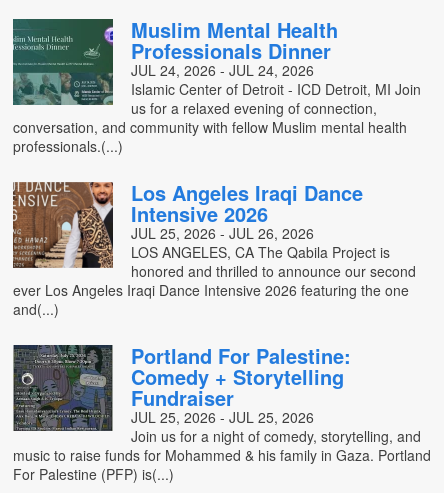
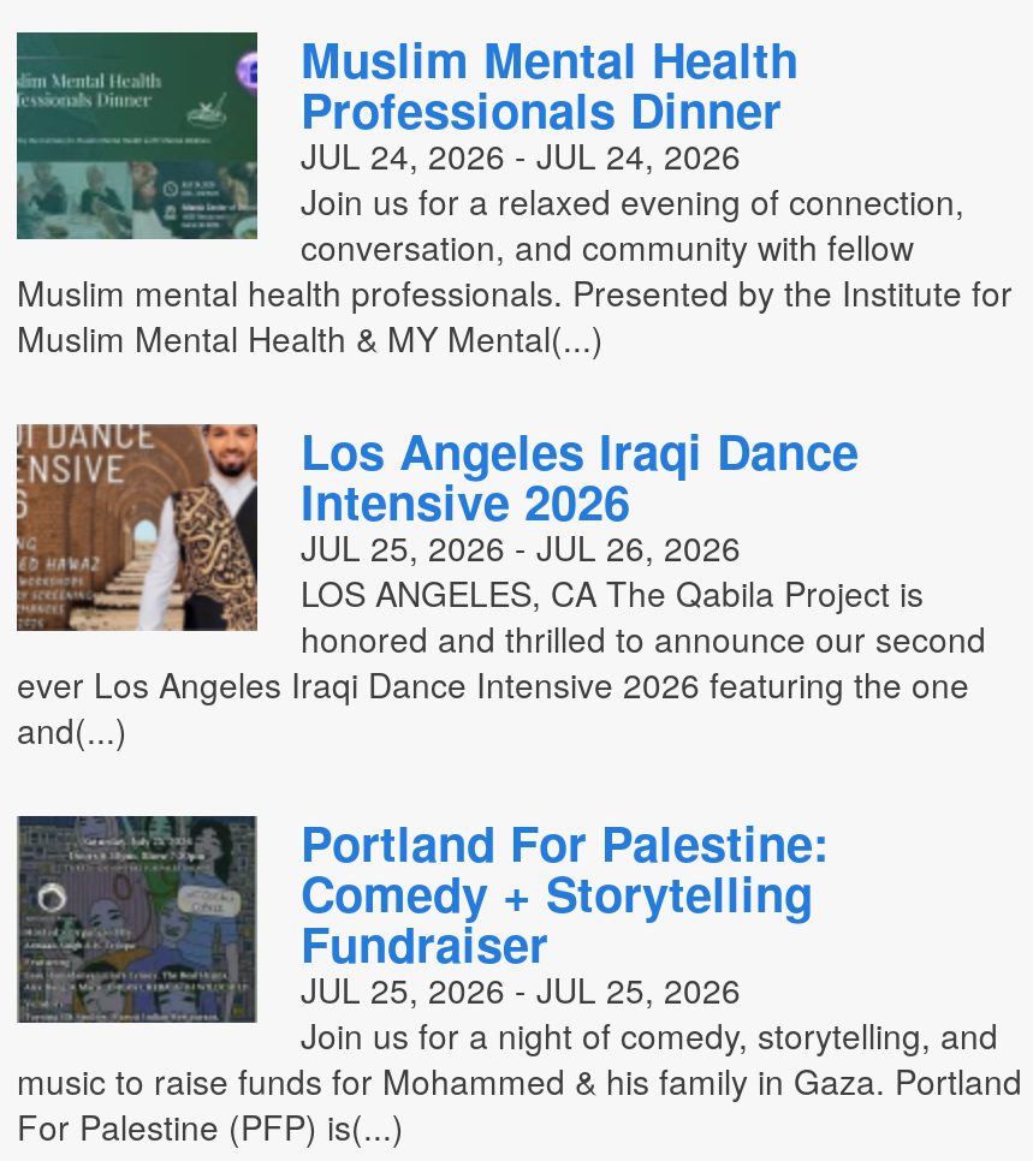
[13,79,421,156] Islamic Center of Detroit - ICD Detroit, MI Join | us for a relaxed evening of connection, | conversation, and community with fellow Muslim mental health | professionals.(...) -> [17,177,1013,362] Join us for a relaxed evening of connection, | conversation, and community with fellow | Muslim mental health professionals. Presented by the Institute for | Muslim Mental Health & MY Mental(...)

